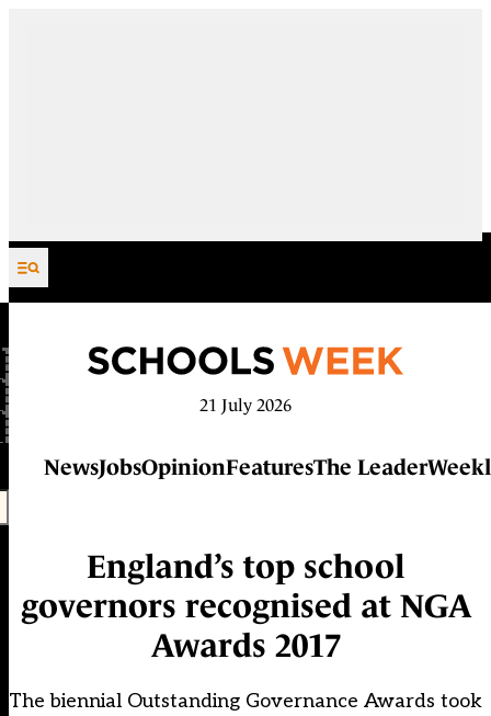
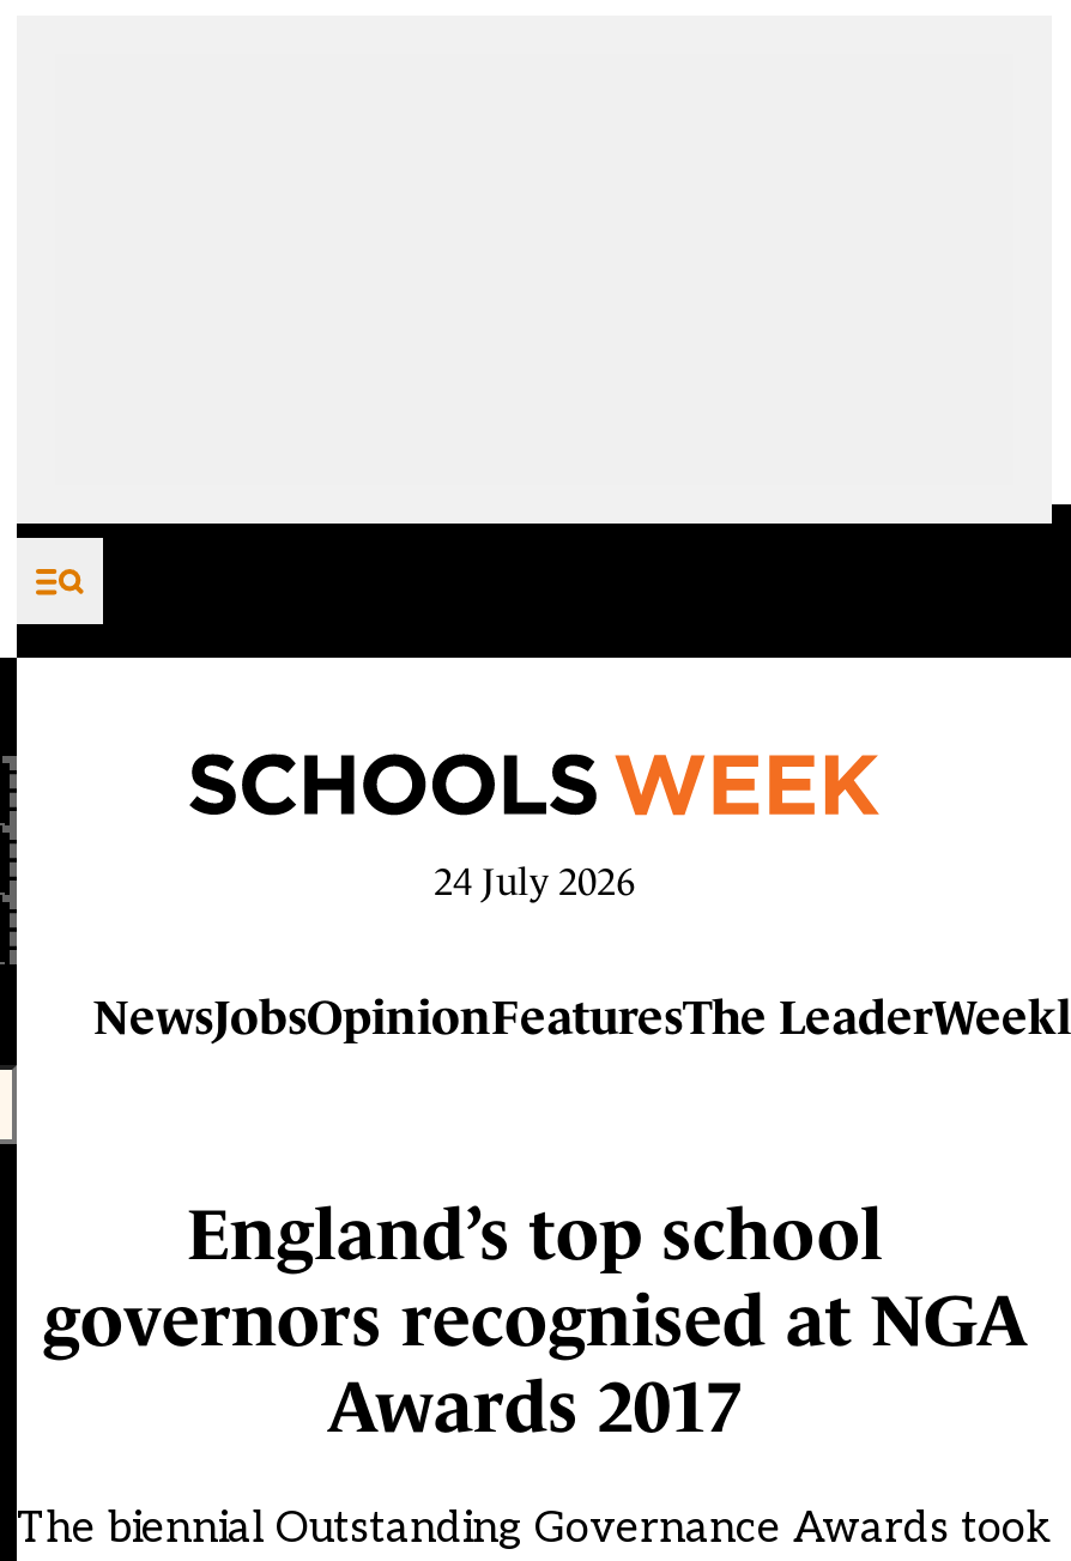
[199,396,292,414] 21 July 2026 -> [434,861,635,902] 24 July 2026

